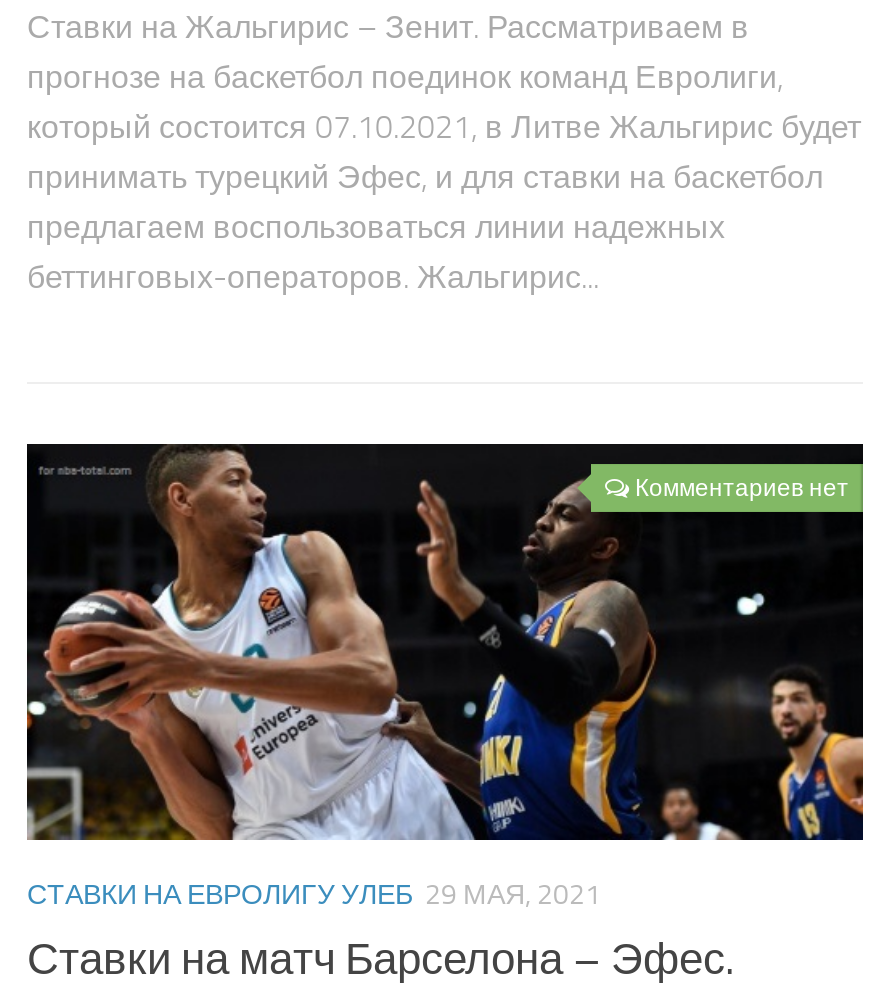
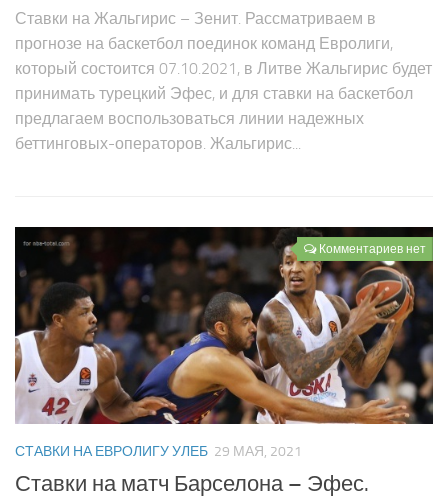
[25,443,865,843] [image] -> [14,226,434,425] [image]

